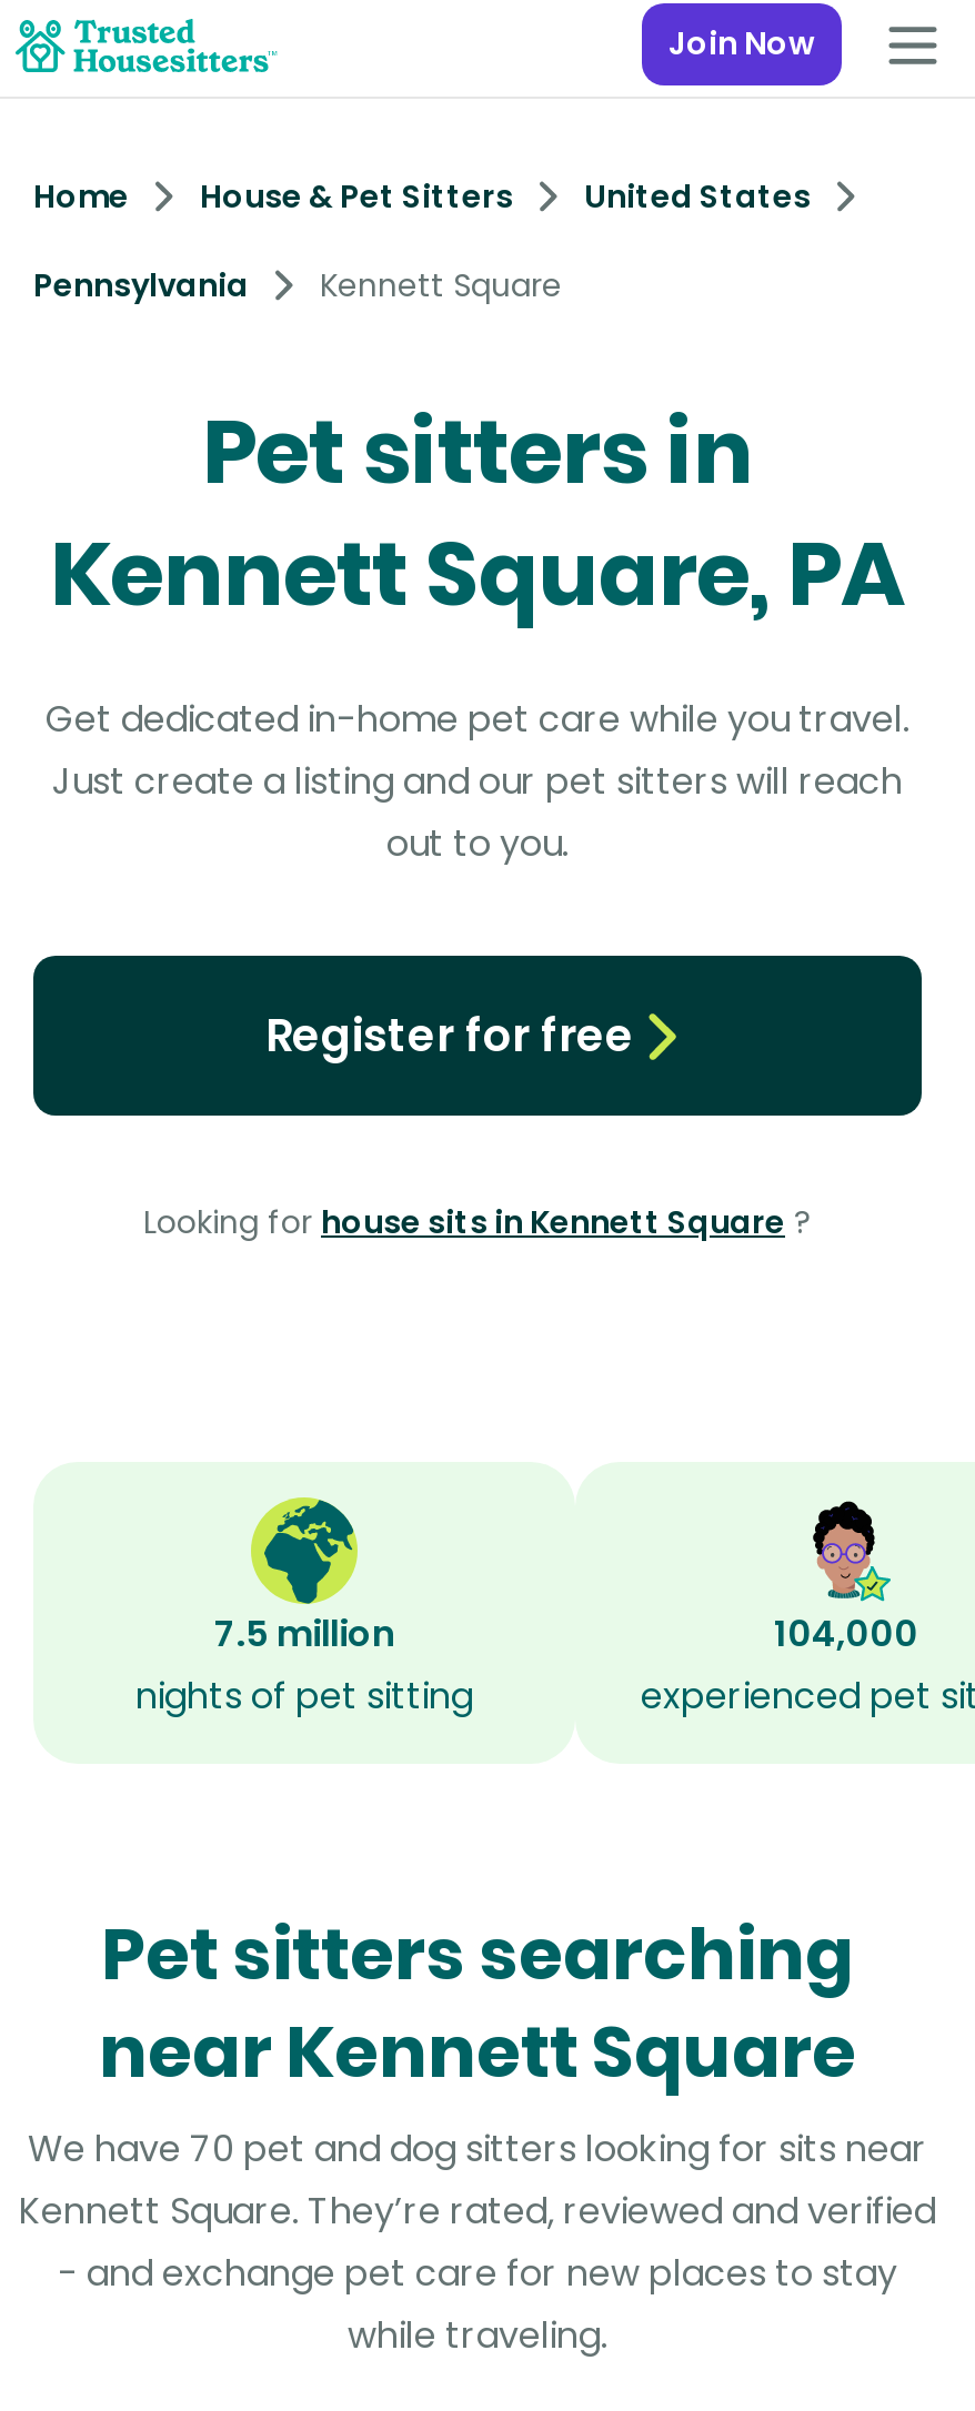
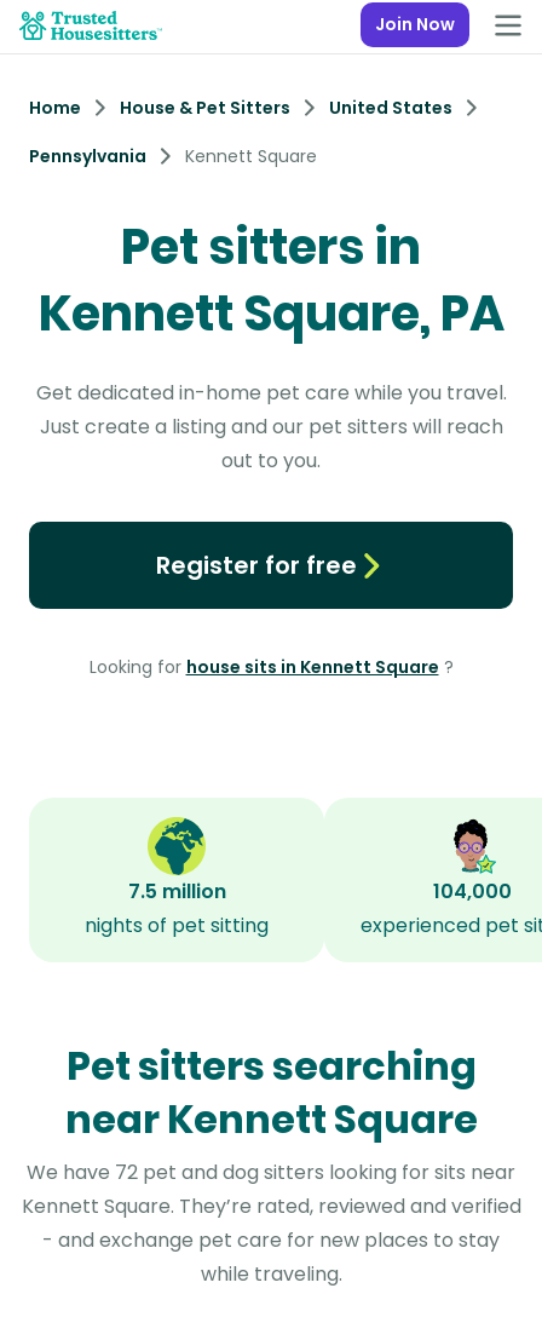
[28,2124,927,2175] We have 70 pet and dog sitters looking for sits near -> [27,1158,515,1186] We have 72 pet and dog sitters looking for sits near

